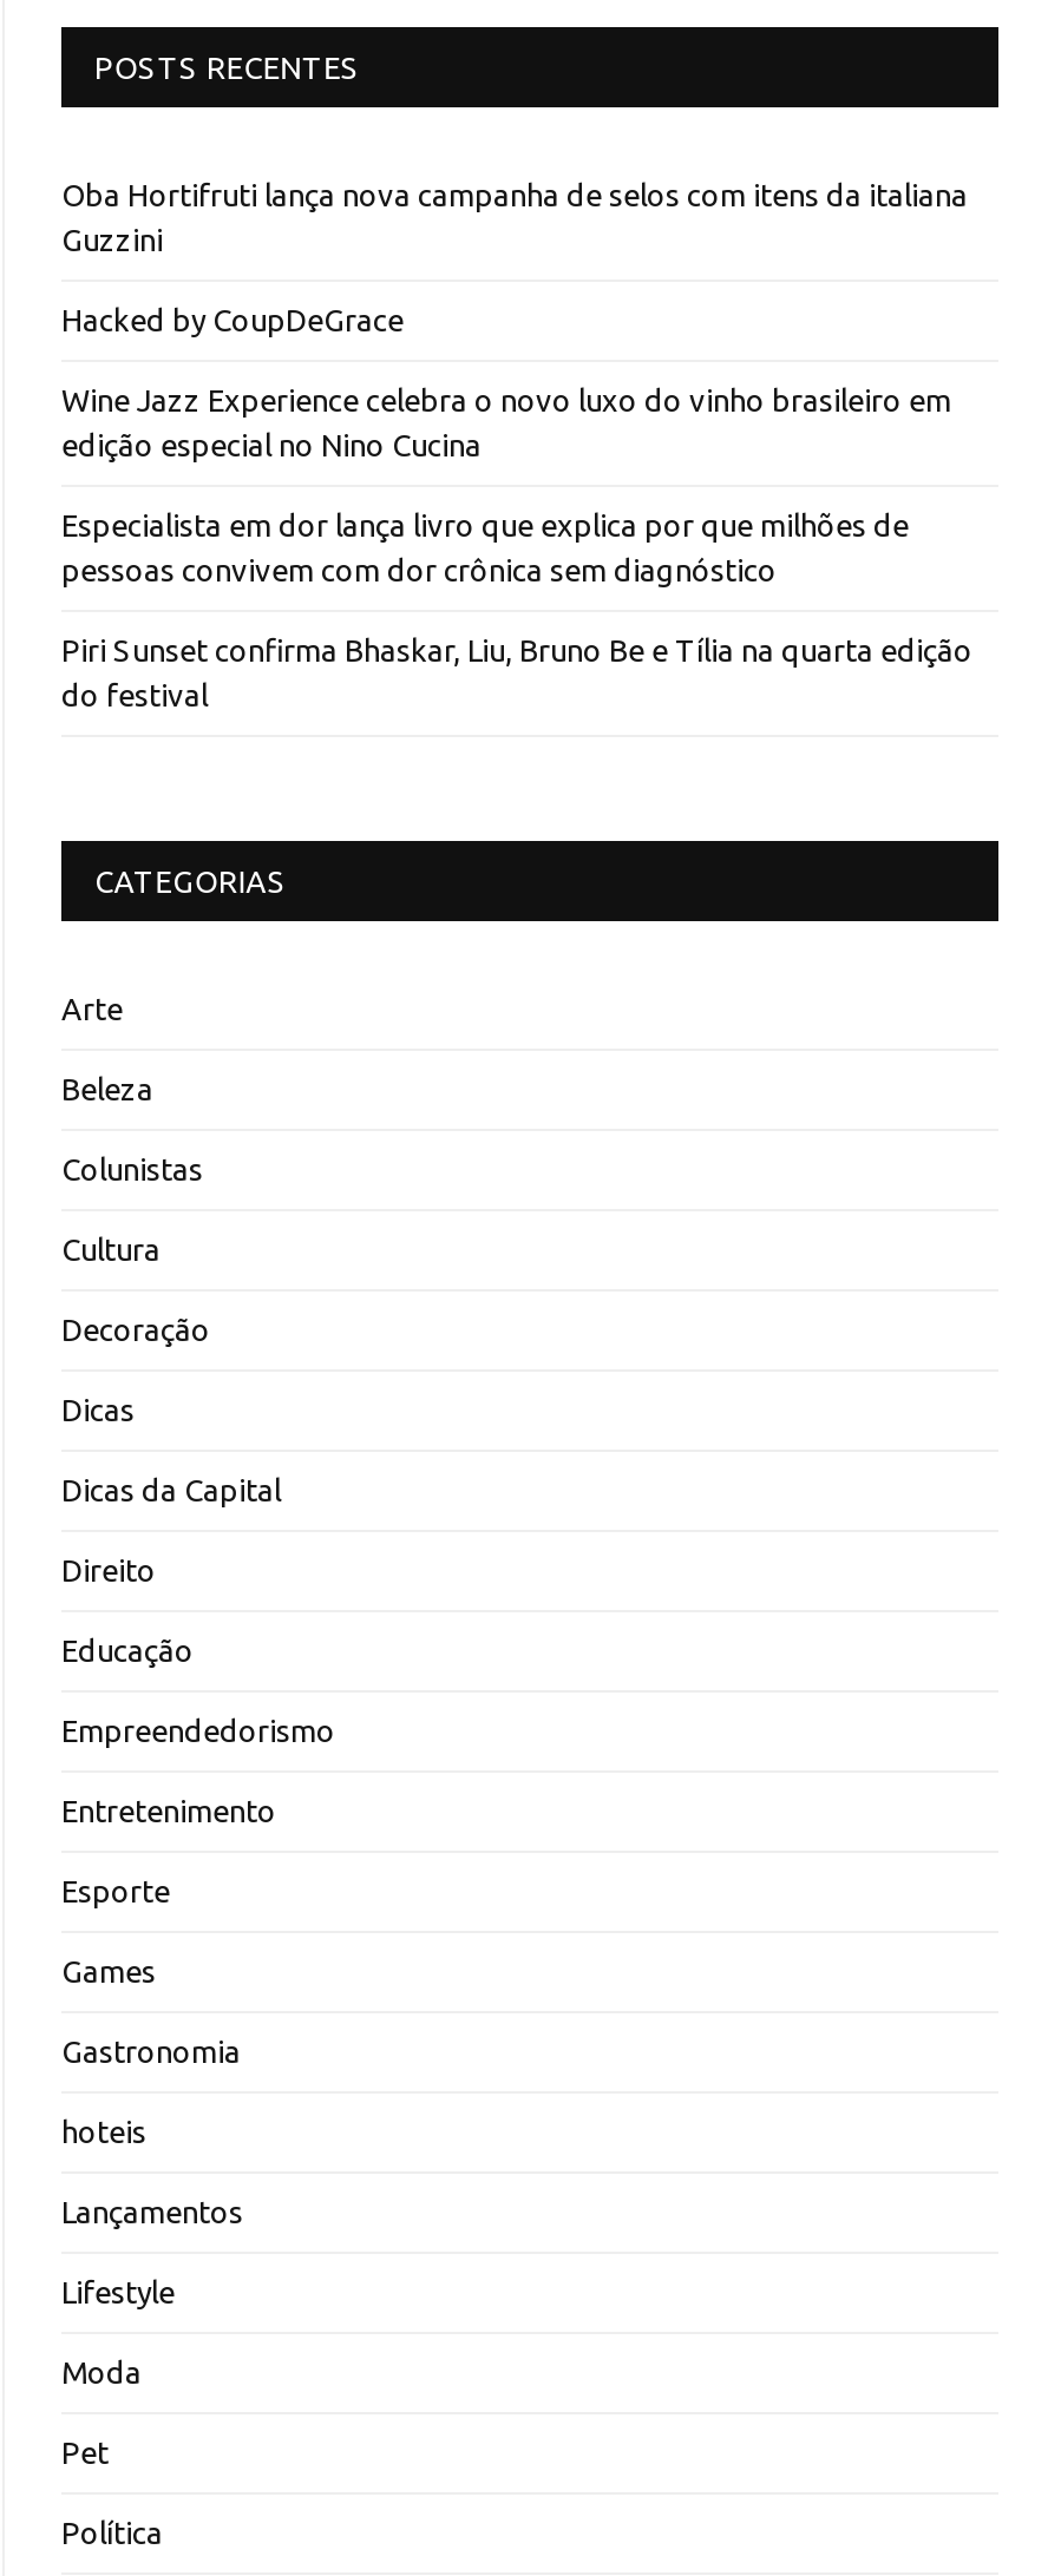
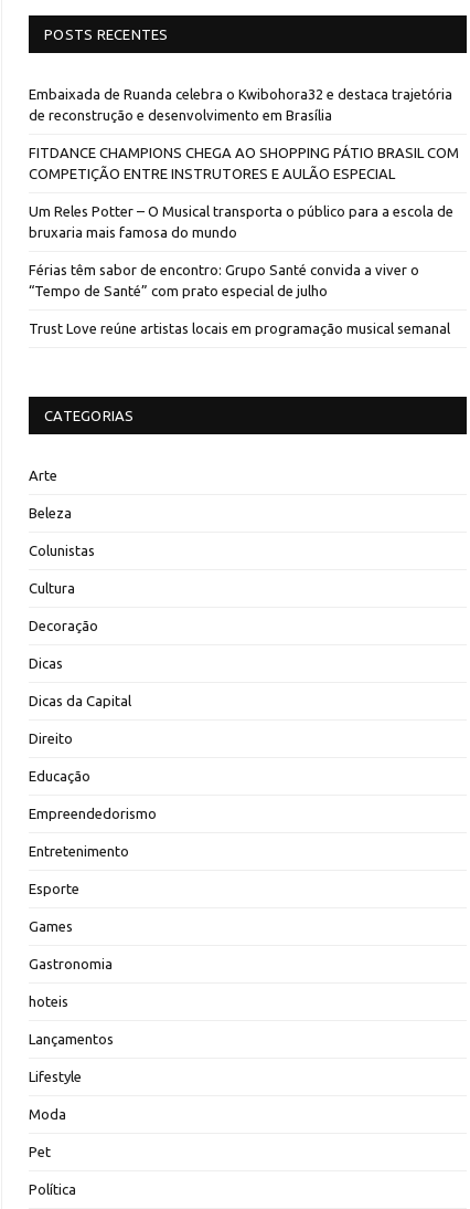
[61,179,968,257] Oba Hortifruti lança nova campanha de selos com itens da italiana | Guzzini -> [29,86,452,123] Embaixada de Ruanda celebra o Kwibohora32 e destaca trajetória | de reconstrução e desenvolvimento em Brasília
[61,304,404,337] Hacked by CoupDeGrace -> [29,145,459,181] FITDANCE CHAMPIONS CHEGA AO SHOPPING PÁTIO BRASIL COM | COMPETIÇÃO ENTRE INSTRUTORES E AULÃO ESPECIAL
[61,384,951,462] Wine Jazz Experience celebra o novo luxo do vinho brasileiro em | edição especial no Nino Cucina -> [29,203,453,240] Um Reles Potter – O Musical transporta o público para a escola de | bruxaria mais famosa do mundo
[61,509,909,587] Especialista em dor lança livro que explica por que milhões de | pessoas convivem com dor crônica sem diagnóstico -> [29,262,419,298] Férias têm sabor de encontro: Grupo Santé convida a viver o | “Tempo de Santé” com prato especial de julho
[61,634,972,712] Piri Sunset confirma Bhaskar, Liu, Bruno Be e Tília na quarta edição | do festival -> [29,320,450,336] Trust Love reúne artistas locais em programação musical semanal

